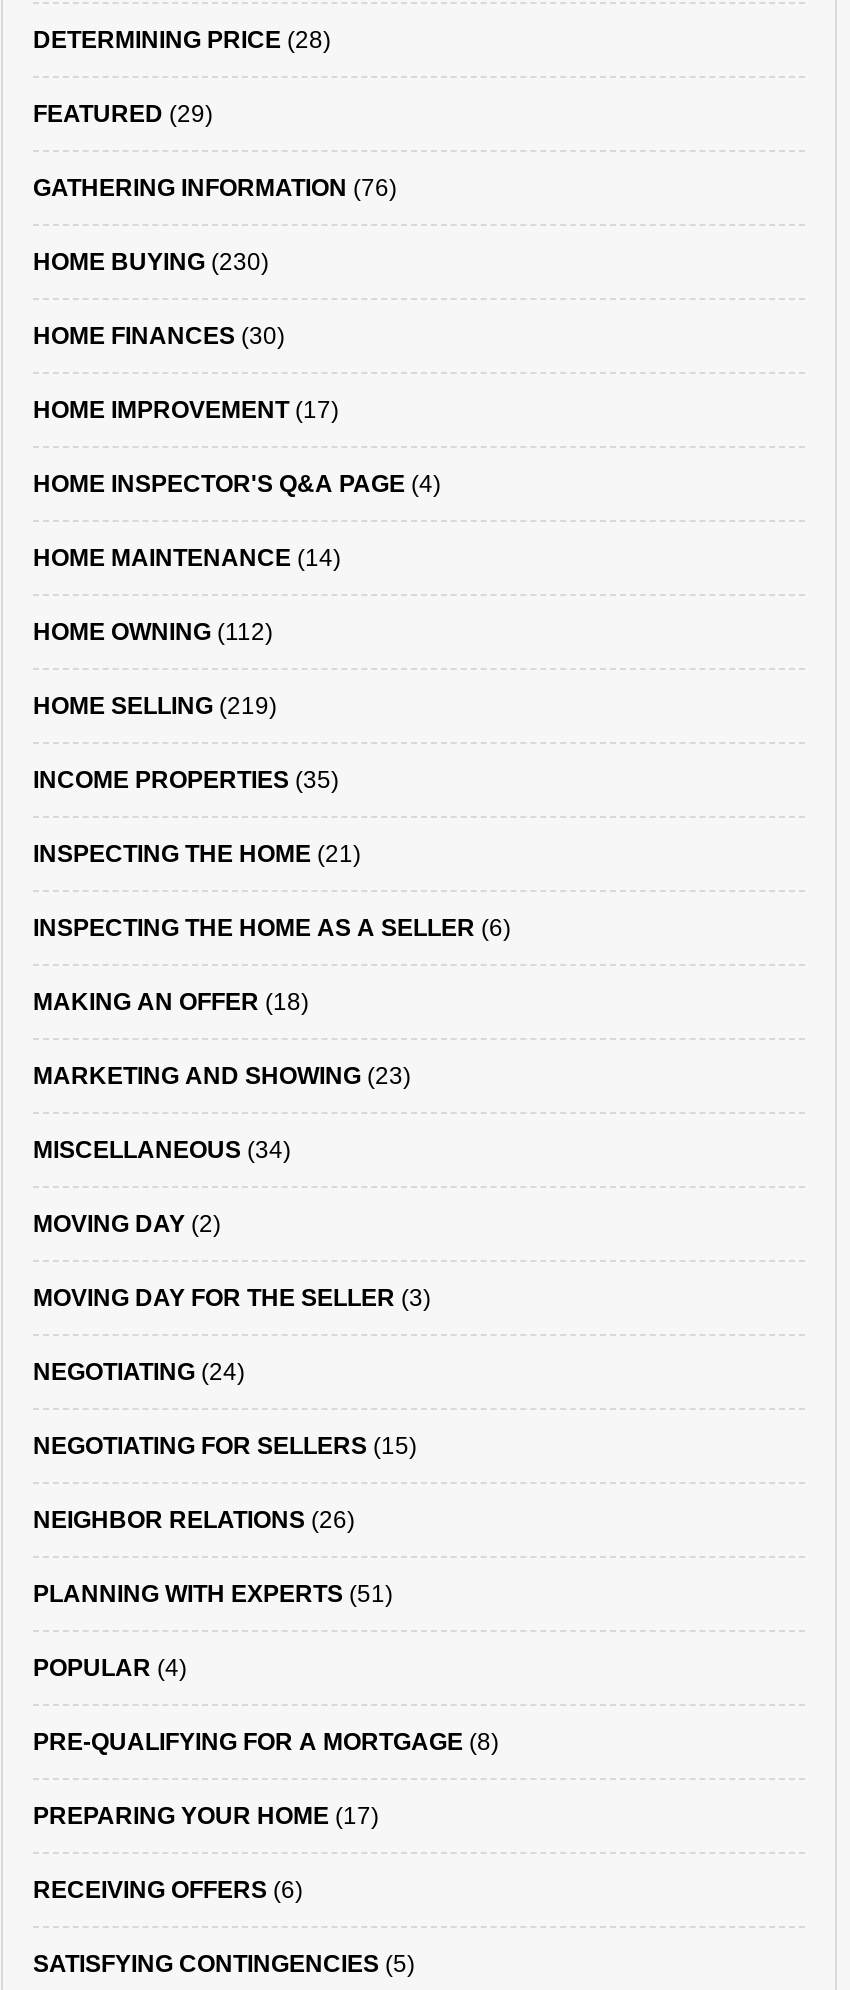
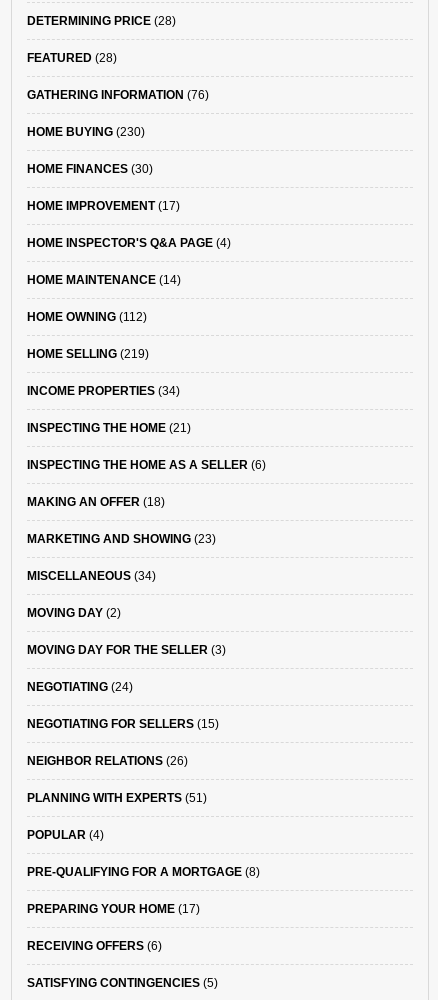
[33,99,213,127] FEATURED (29) -> [27,51,117,65] FEATURED (28)
[33,765,339,793] INCOME PROPERTIES (35) -> [27,384,180,398] INCOME PROPERTIES (34)

